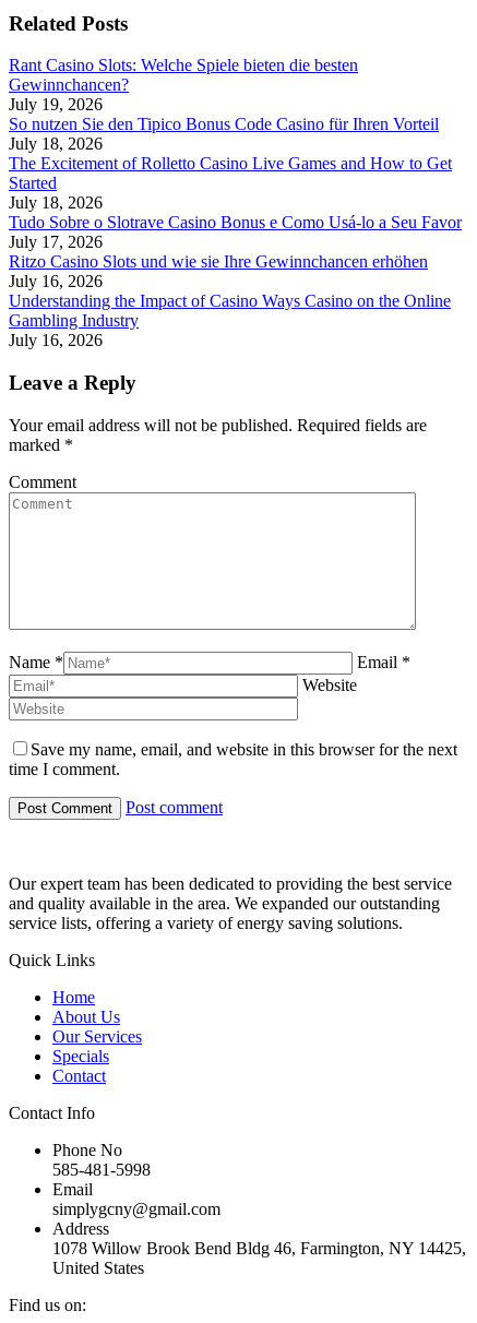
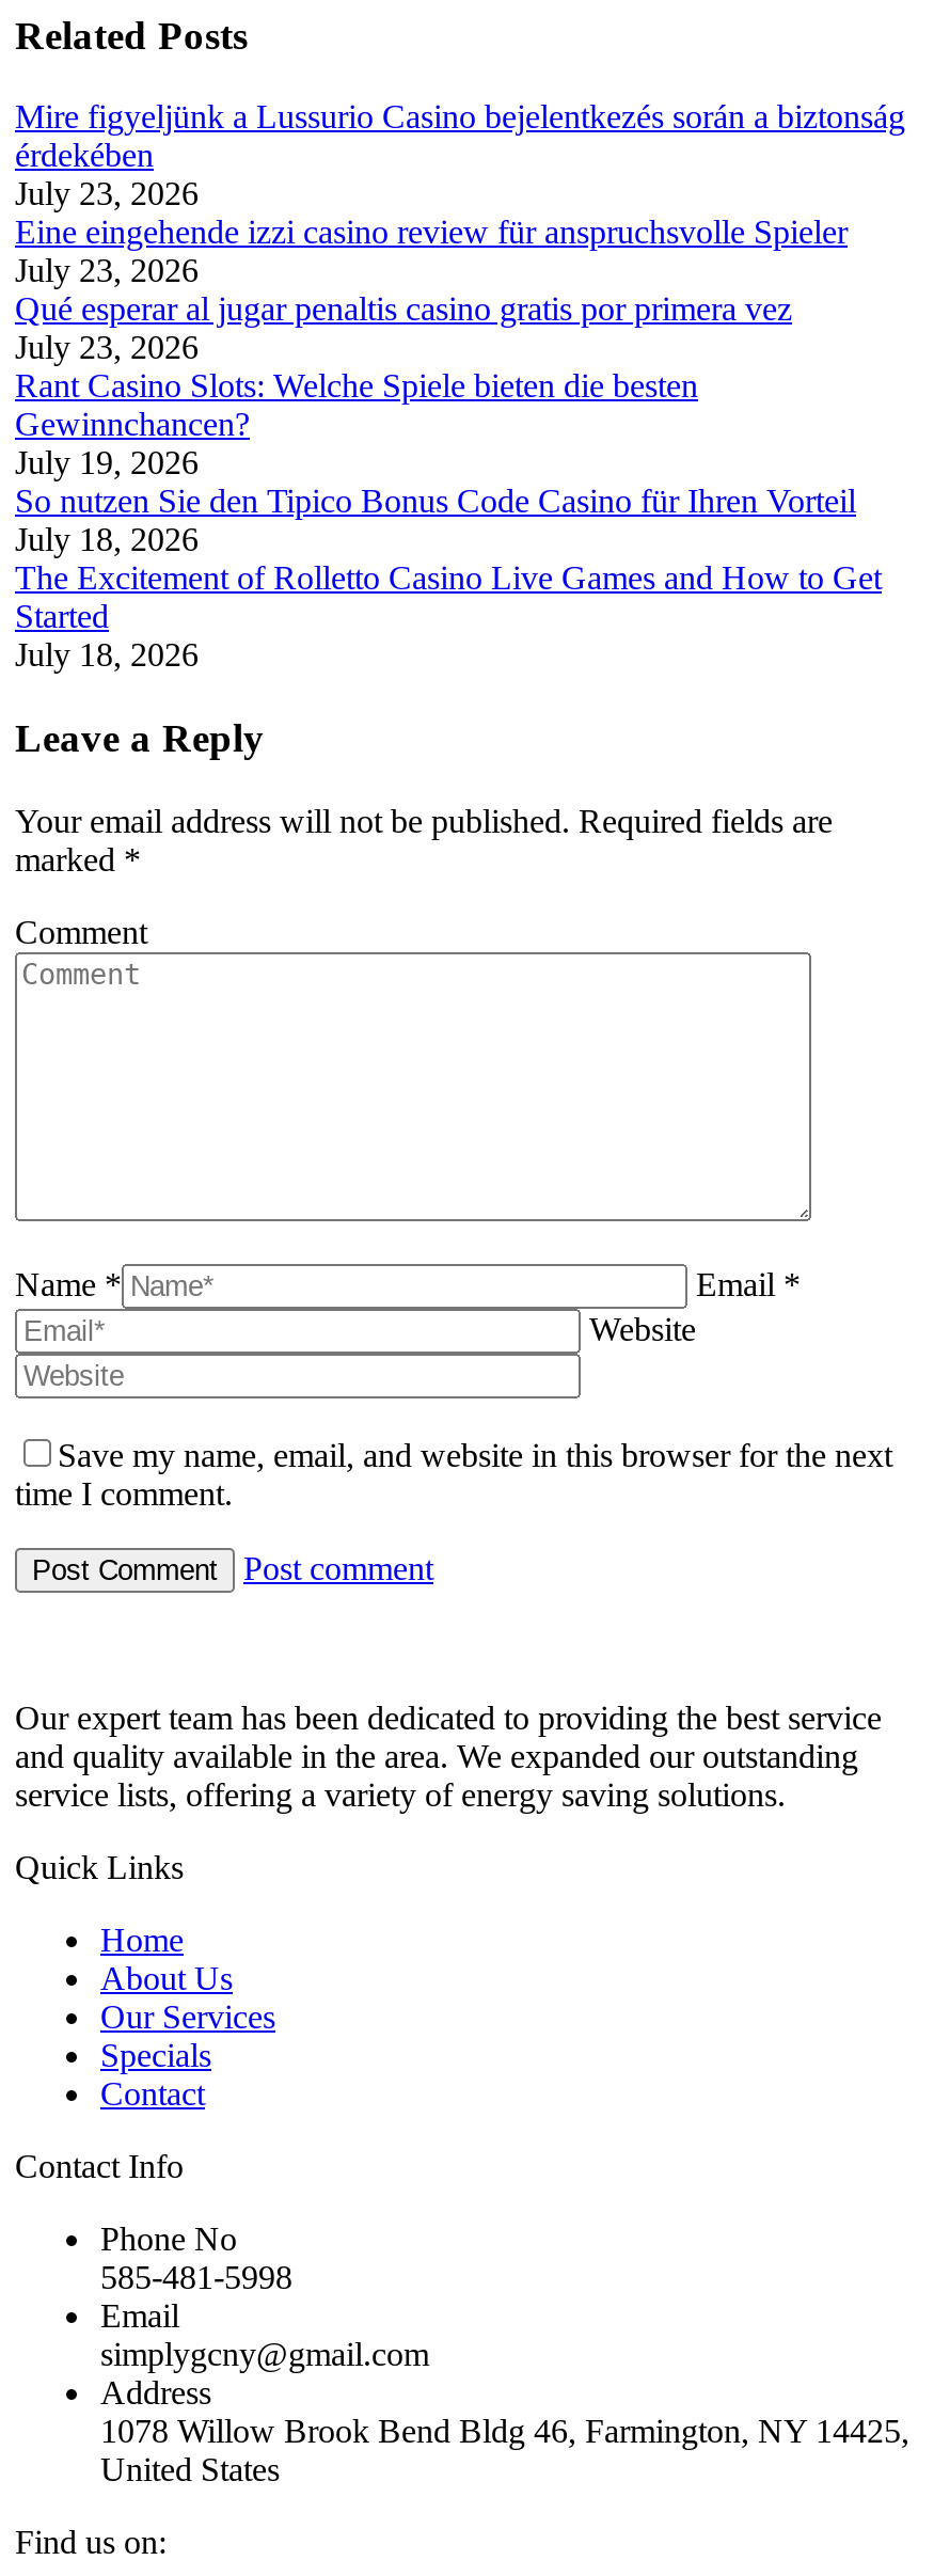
none -> [15,99,905,366] Mire figyeljünk a Lussurio Casino bejelentkezés során a biztonság | érdekében | July 23, 2026 | Eine eingehende izzi casino review für anspruchsvolle Spieler | July 23, 2026 | Qué esperar al jugar penaltis casino gratis por primera vez | July 23, 2026
moved [9,56,452,212] -> [15,368,882,673]: Rant Casino Slots: Welche Spiele bieten die besten | Gewinnchancen? | July 19, 2026 | So nutzen Sie den Tipico Bonus Code Casino für Ihren Vorteil | July 18, 2026 | The Excitement of Rolletto Casino Live Games and How to Get | Started | July 18, 2026
[9,213,462,350] Tudo Sobre o Slotrave Casino Bonus e Como Usá-lo a Seu Favor | July 17, 2026 | Ritzo Casino Slots und wie sie Ihre Gewinnchancen erhöhen | July 16, 2026 | Understanding the Impact of Casino Ways Casino on the Online | Gambling Industry | July 16, 2026 -> none

